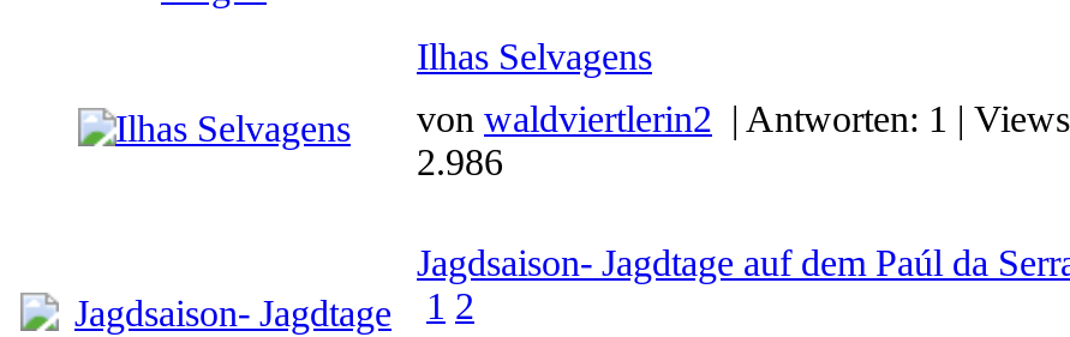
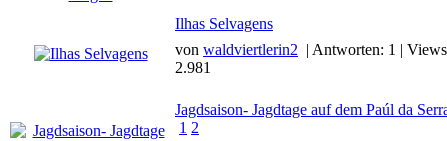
[417,142,503,182] 2.986 -> [175,59,211,76] 2.981

